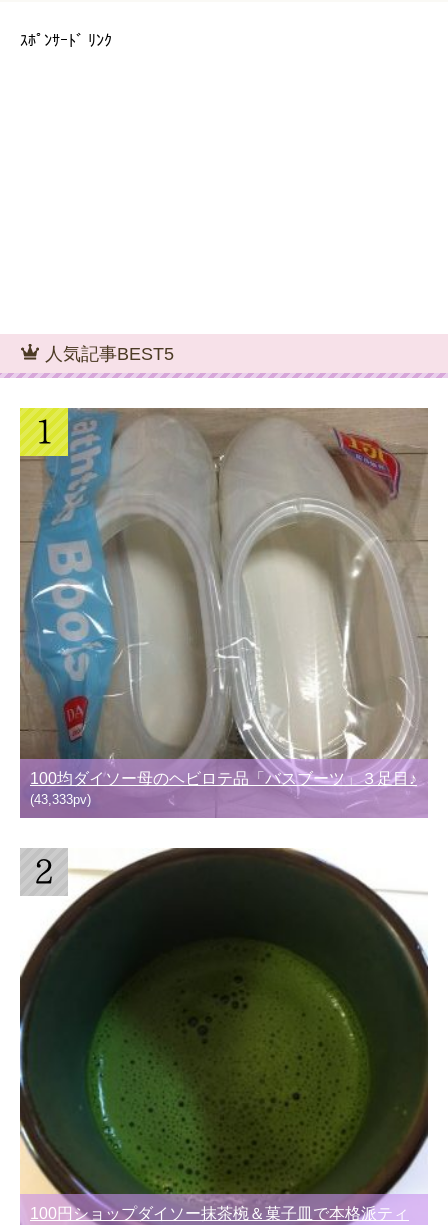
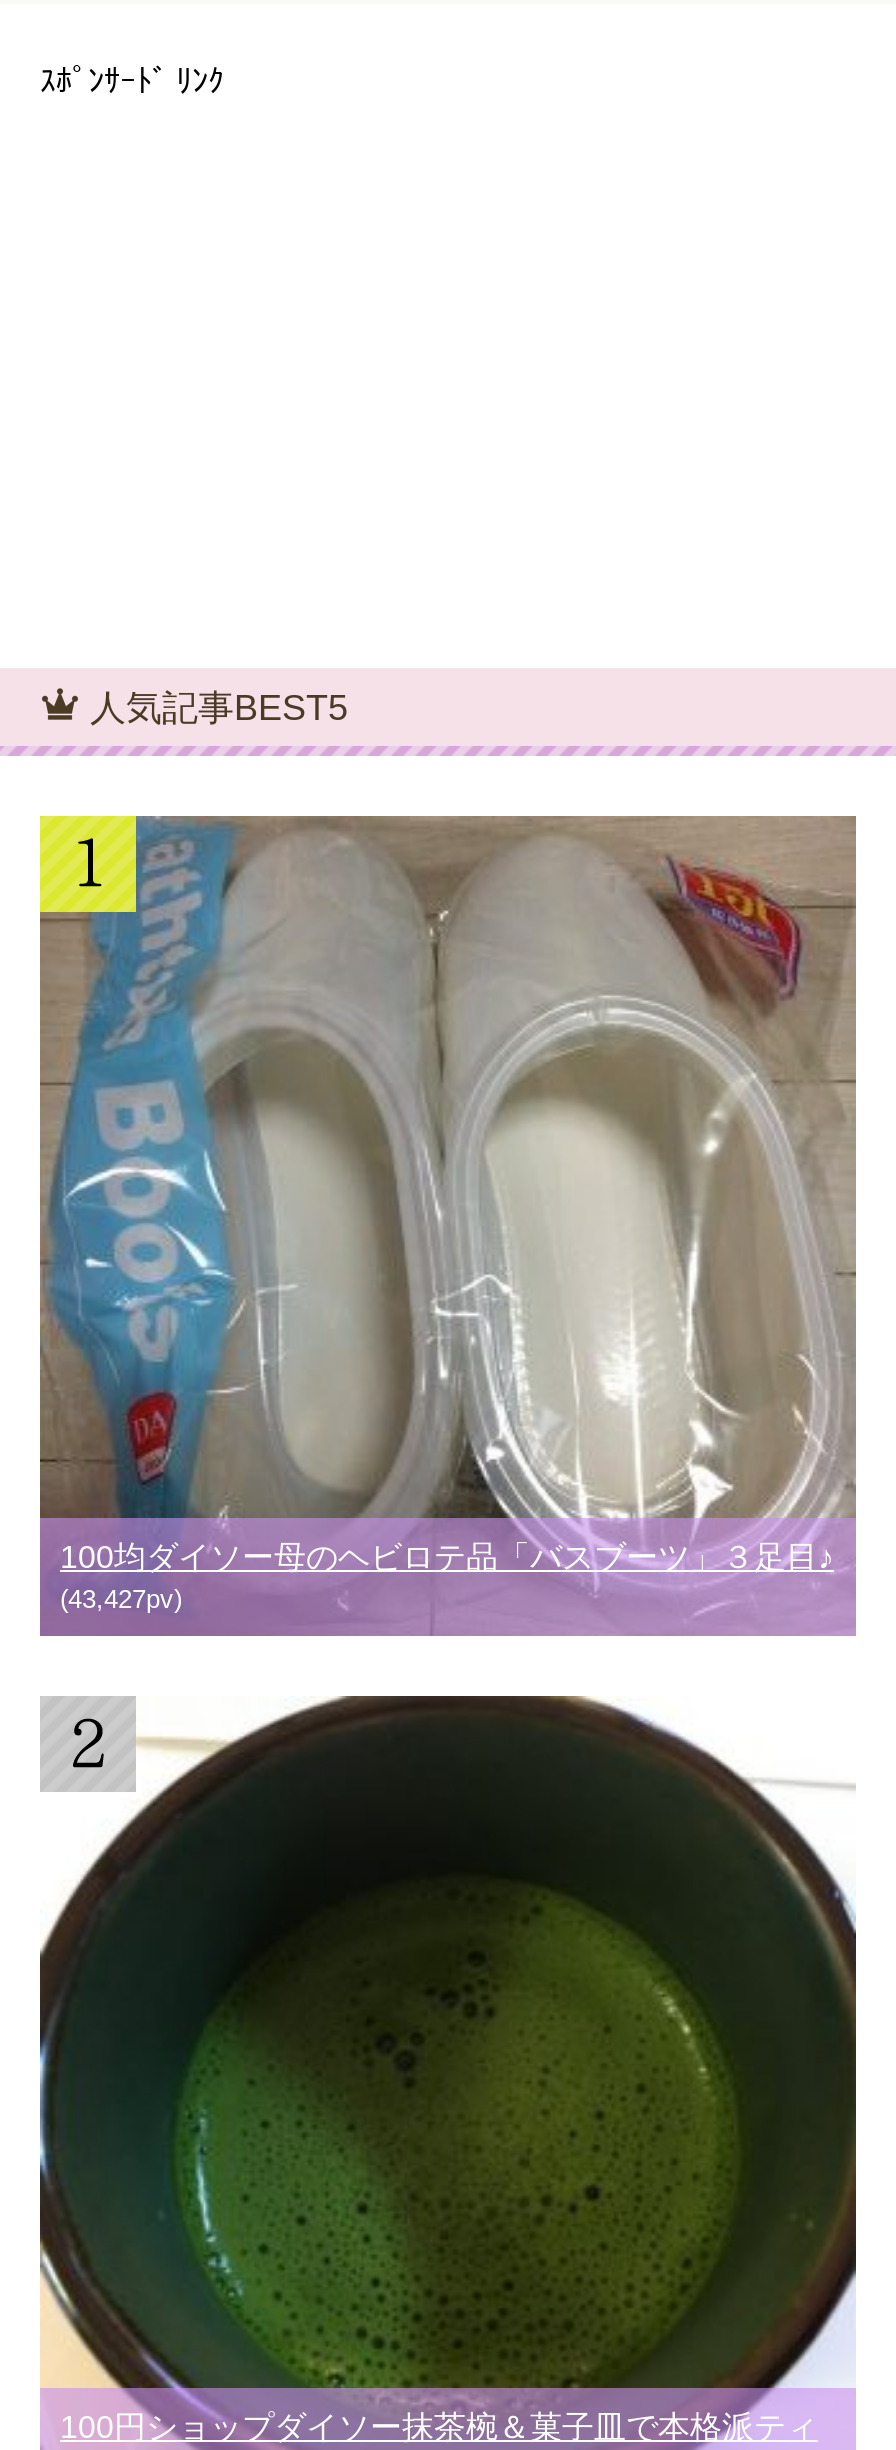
[30,792,91,807] (43,333pv) -> [60,1585,182,1615] (43,427pv)

